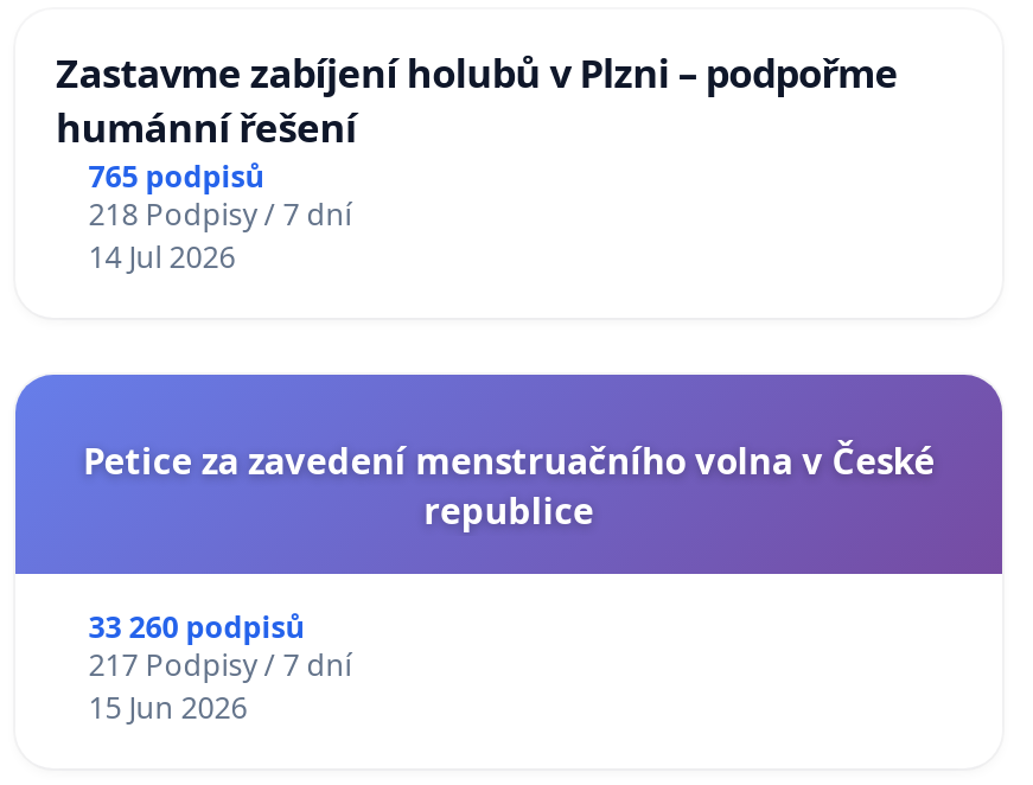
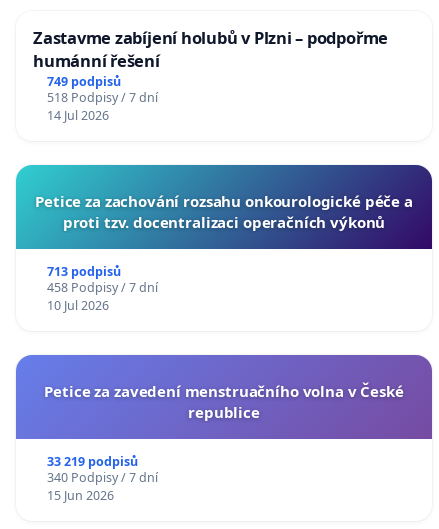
[88,156,264,196] 765 podpisů -> [47,73,121,90] 749 podpisů
[88,194,352,234] 218 Podpisy / 7 dní -> [47,89,158,106] 518 Podpisy / 7 dní
none -> [16,164,431,314] [image] | Petice za zachování rozsahu onkourologické péče a | proti tzv. docentralizaci operačních výkonů | 713 podpisů | 458 Podpisy / 7 dní | 10 Jul 2026
[88,606,304,646] 33 260 podpisů -> [47,453,138,470] 33 219 podpisů
[88,644,352,684] 217 Podpisy / 7 dní -> [47,469,158,486] 340 Podpisy / 7 dní

